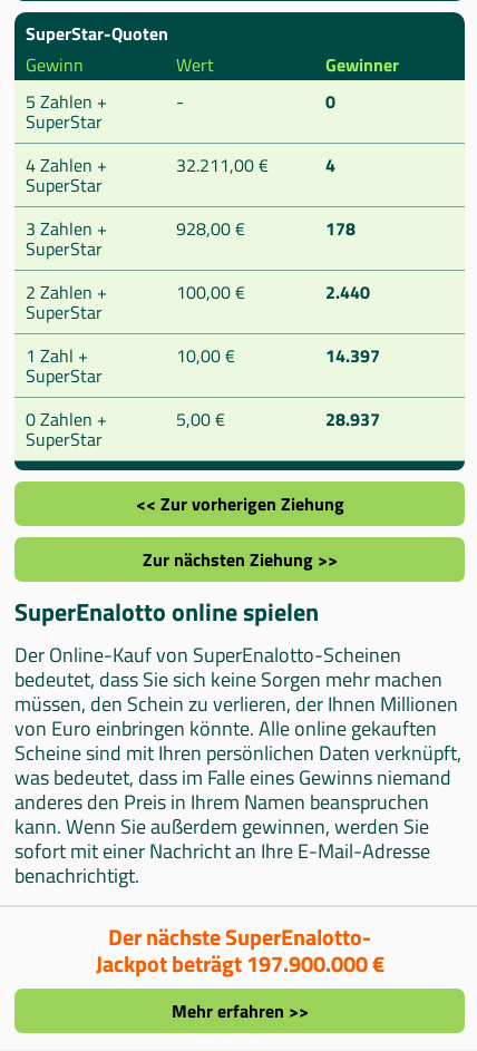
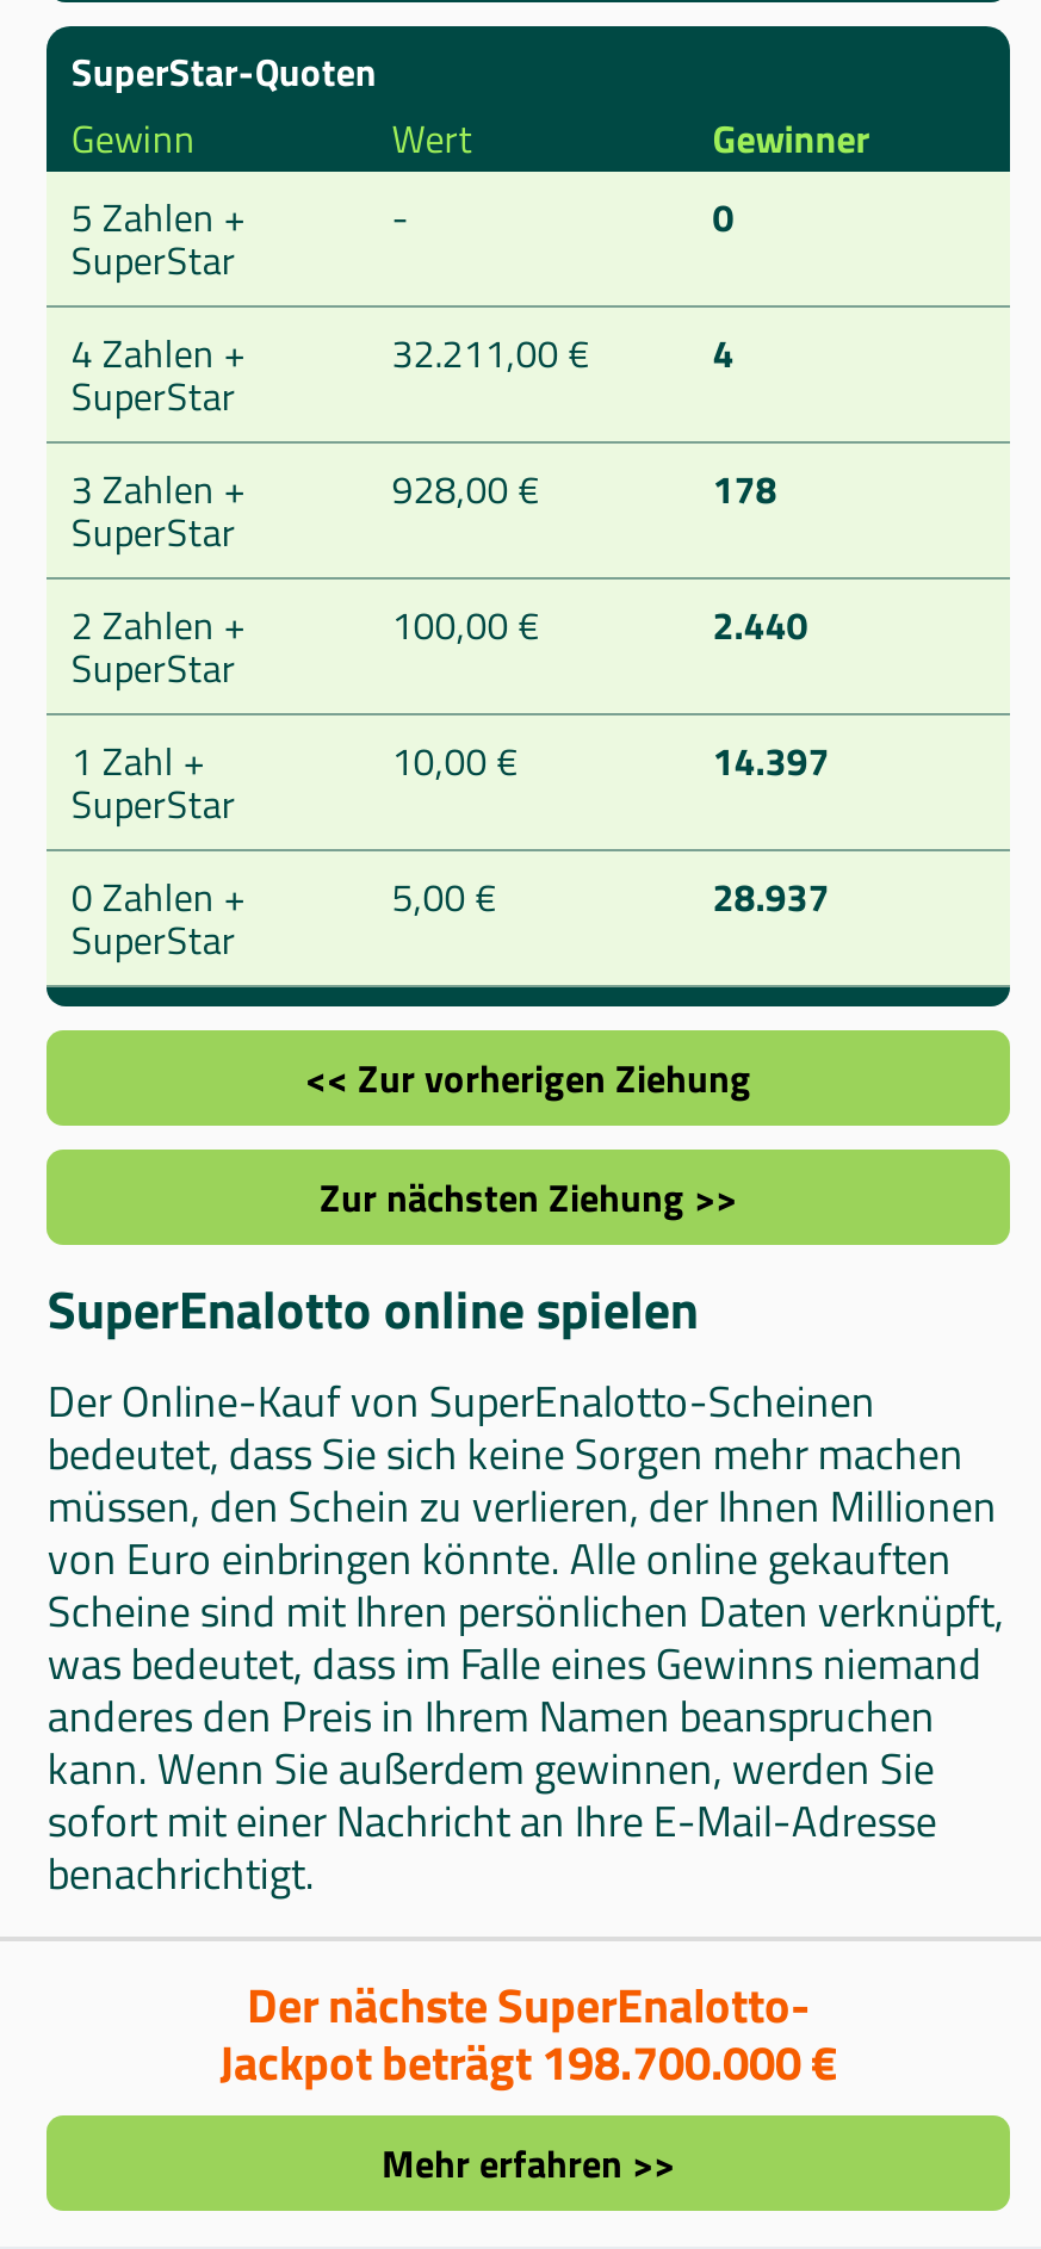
[95,946,384,981] Jackpot beträgt 197.900.000 € -> [219,2025,837,2099] Jackpot beträgt 198.700.000 €

